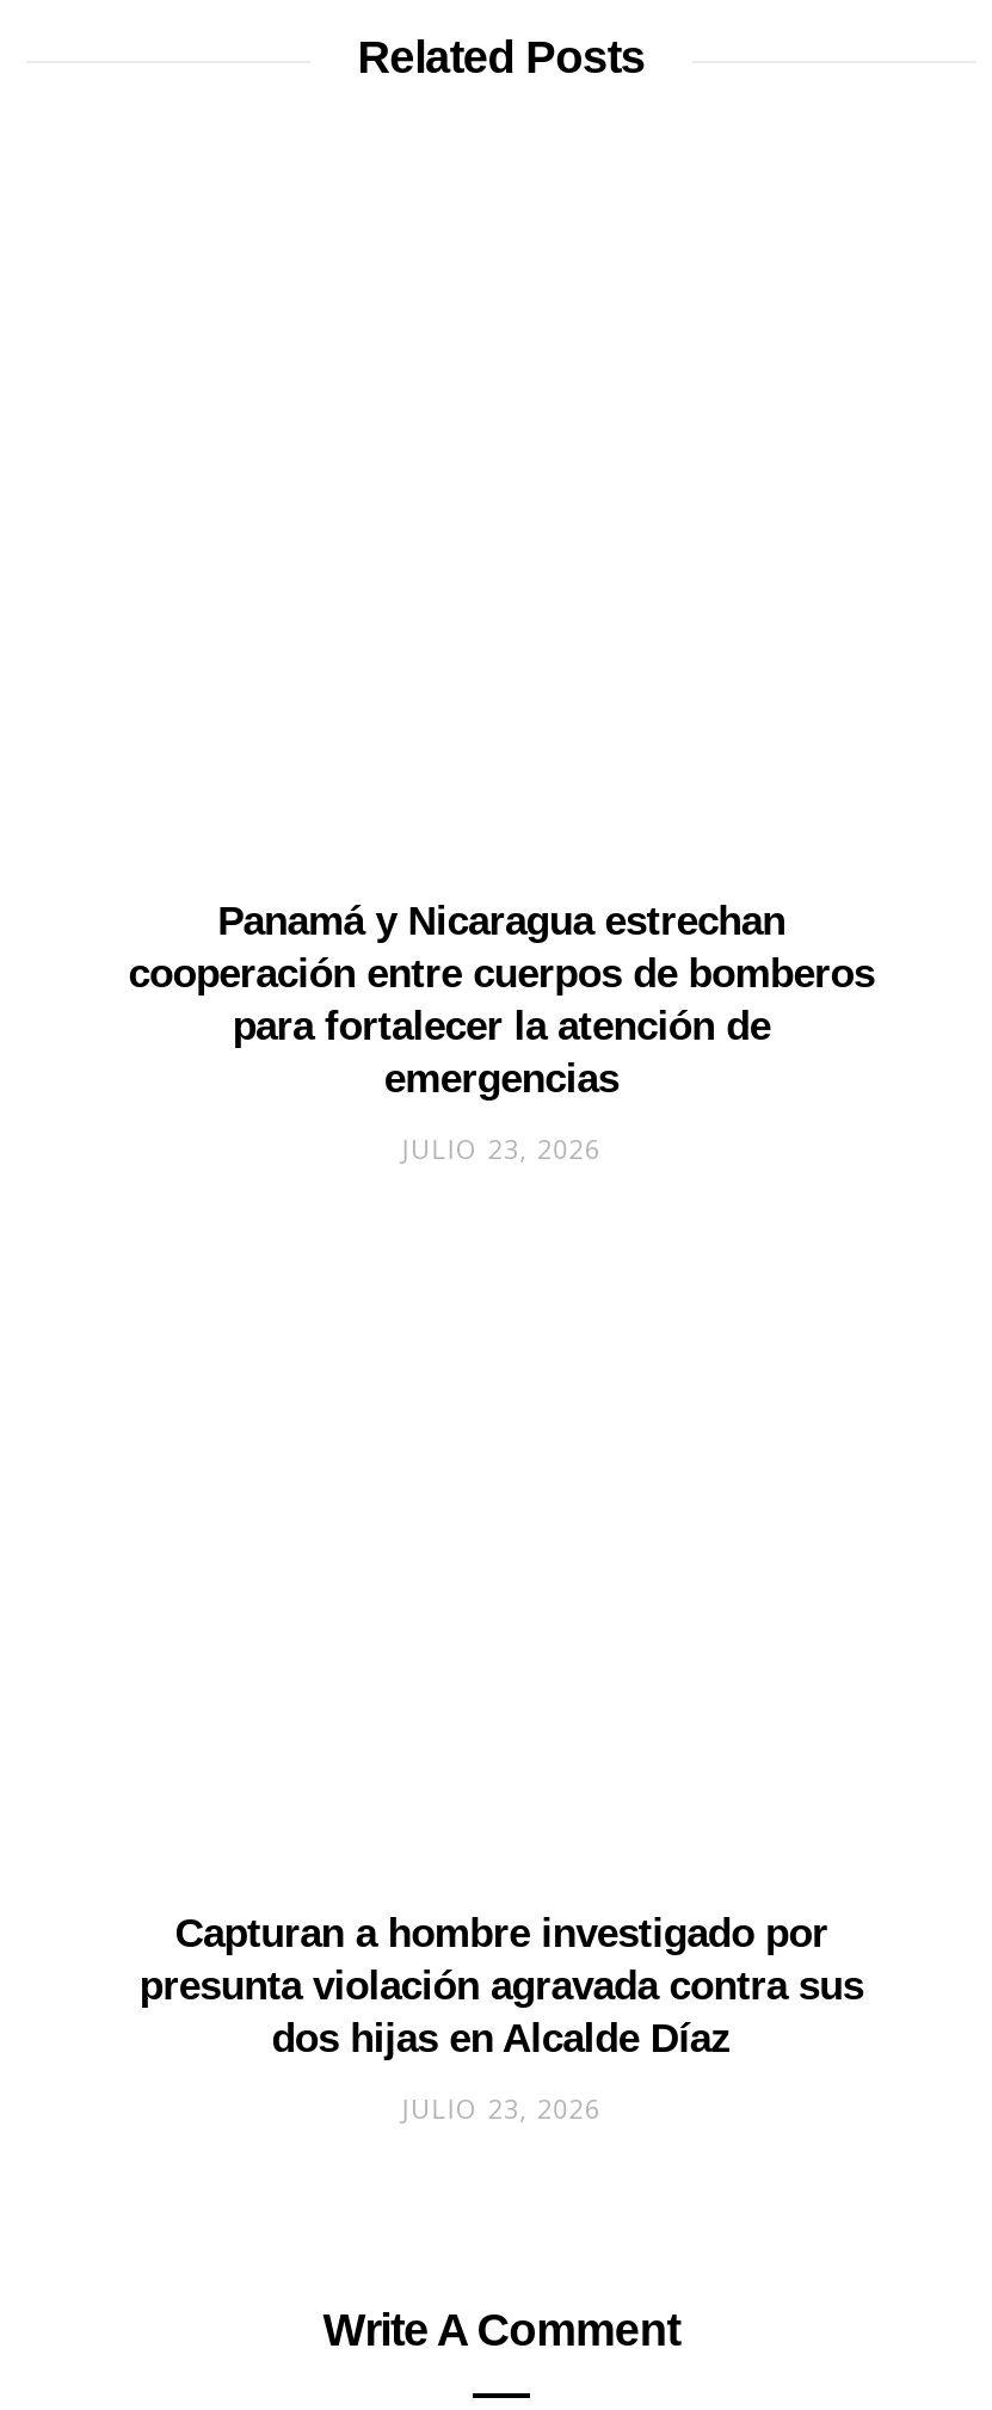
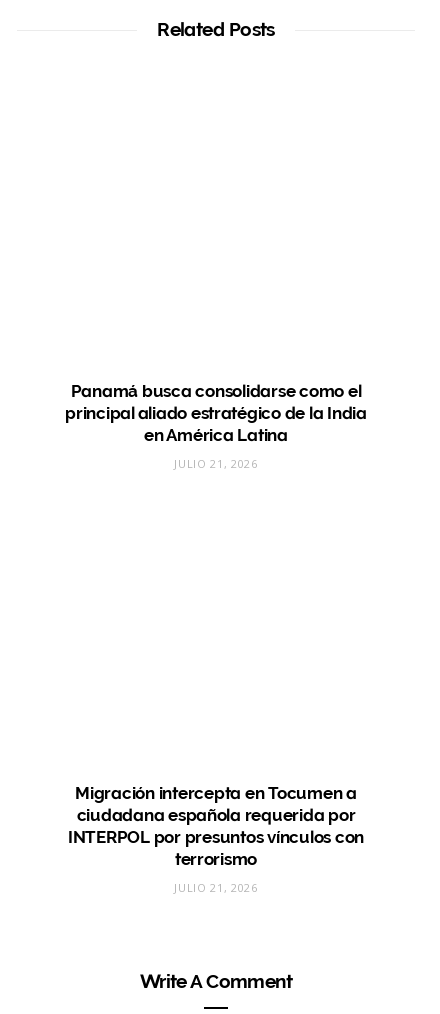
[128,899,875,1102] Panamá y Nicaragua estrechan | cooperación entre cuerpos de bomberos | para fortalecer la atención de | emergencias -> [65,381,367,445] Panamá busca consolidarse como el | principal aliado estratégico de la India | en América Latina
[402,1130,601,1166] JULIO 23, 2026 -> [174,456,258,471] JULIO 21, 2026
[139,1912,864,2062] Capturan a hombre investigado por | presunta violación agravada contra sus | dos hijas en Alcalde Díaz -> [68,783,364,869] Migración intercepta en Tocumen a | ciudadana española requerida por | INTERPOL por presuntos vínculos con | terrorismo
[402,2091,601,2127] JULIO 23, 2026 -> [174,880,258,895] JULIO 21, 2026

